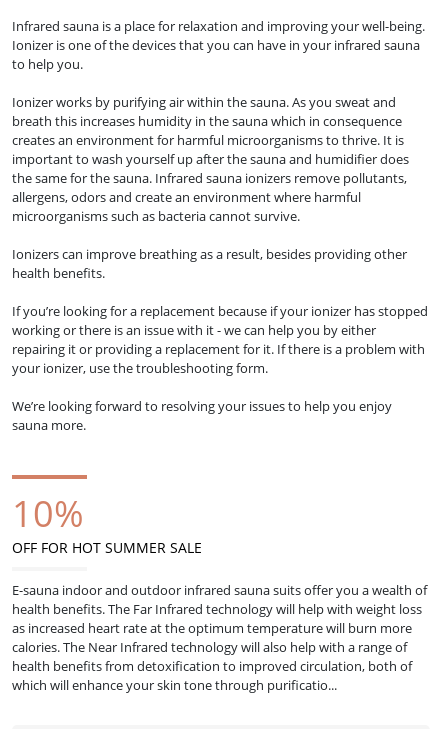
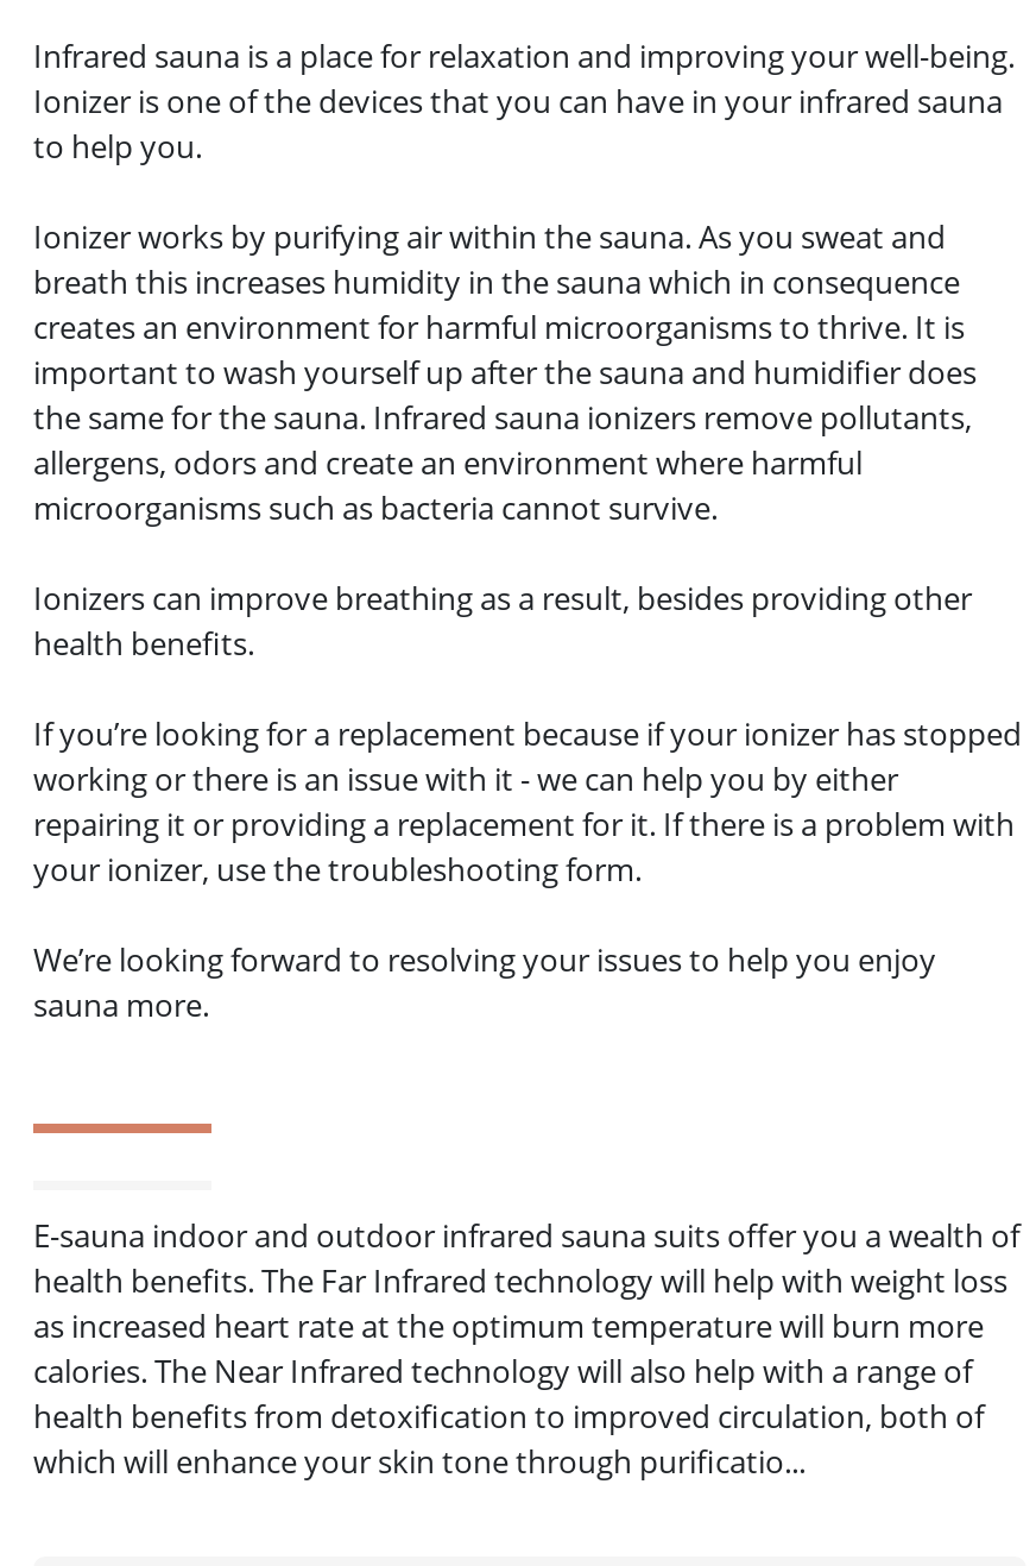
[12,489,202,557] 10% | OFF FOR HOT SUMMER SALE -> none

